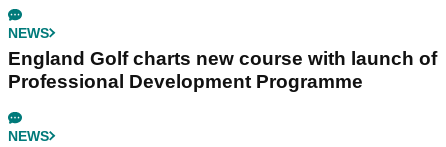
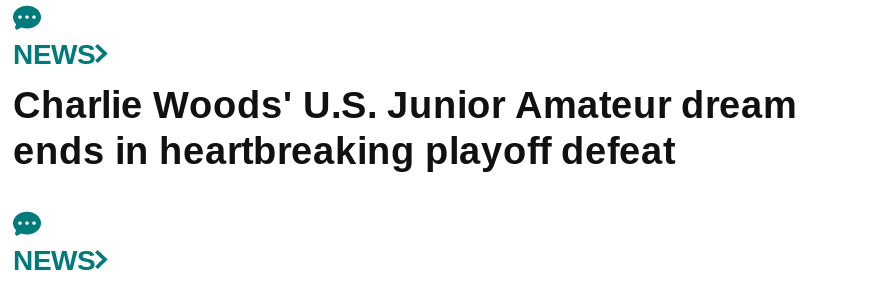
[8,48,437,92] England Golf charts new course with launch of | Professional Development Programme -> [13,83,797,171] Charlie Woods' U.S. Junior Amateur dream | ends in heartbreaking playoff defeat

